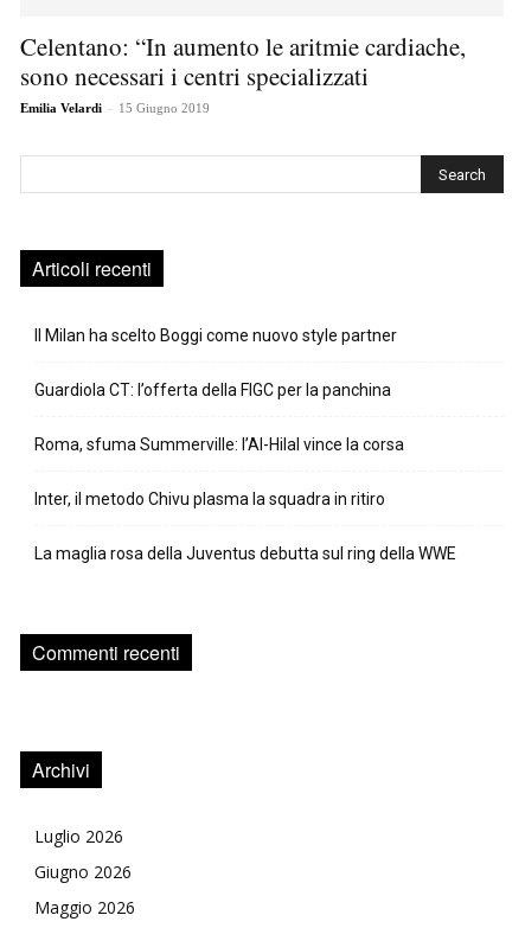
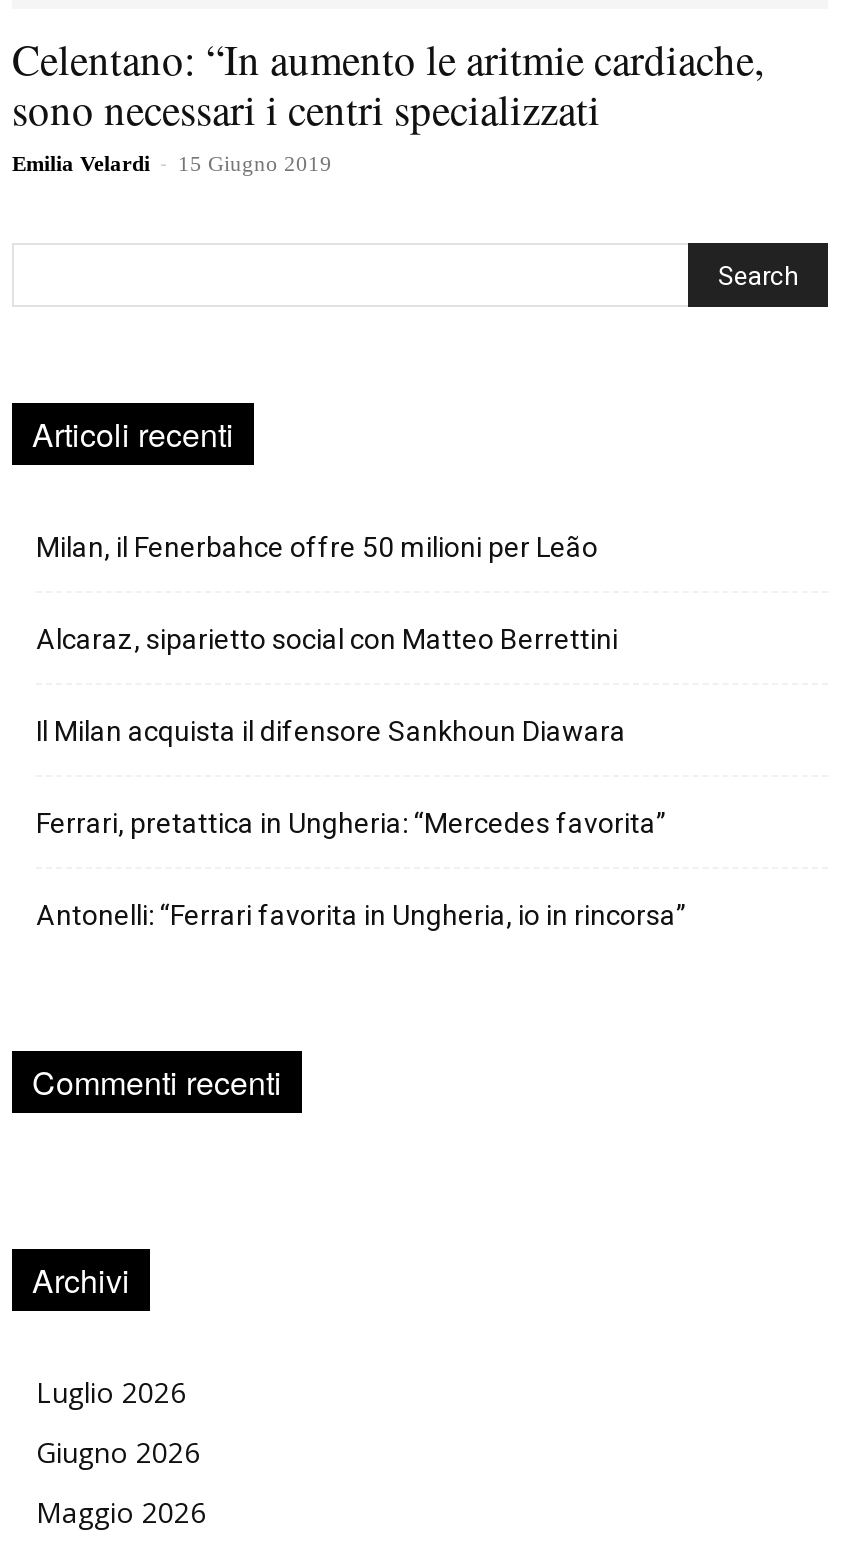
[34,327,397,345] Il Milan ha scelto Boggi come nuovo style partner -> [36,532,598,564] Milan, il Fenerbahce offre 50 milioni per Leão
[34,381,391,400] Guardiola CT: l’offerta della FIGC per la panchina -> [36,624,618,656] Alcaraz, siparietto social con Matteo Berrettini
[34,436,404,455] Roma, sfuma Summerville: l’Al-Hilal vince la corsa -> [36,716,626,748] Il Milan acquista il difensore Sankhoun Diawara
[34,490,385,509] Inter, il metodo Chivu plasma la squadra in ritiro -> [36,808,666,840] Ferrari, pretattica in Ungheria: “Mercedes favorita”
[34,545,456,564] La maglia rosa della Juventus debutta sul ring della WWE -> [36,900,686,932] Antonelli: “Ferrari favorita in Ungheria, io in rincorsa”

